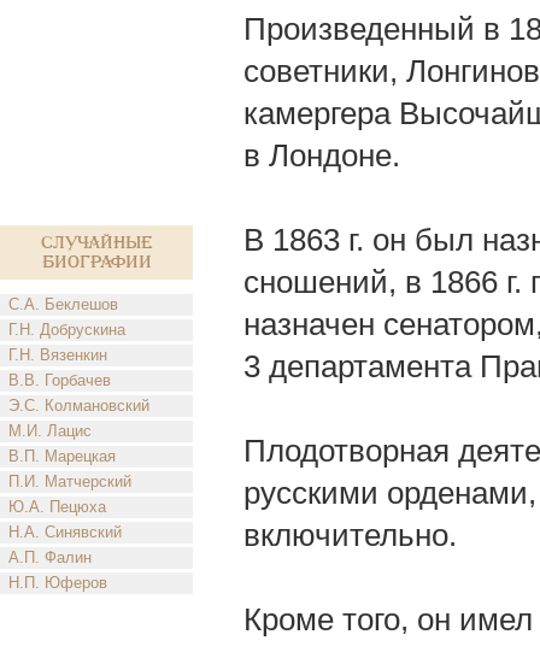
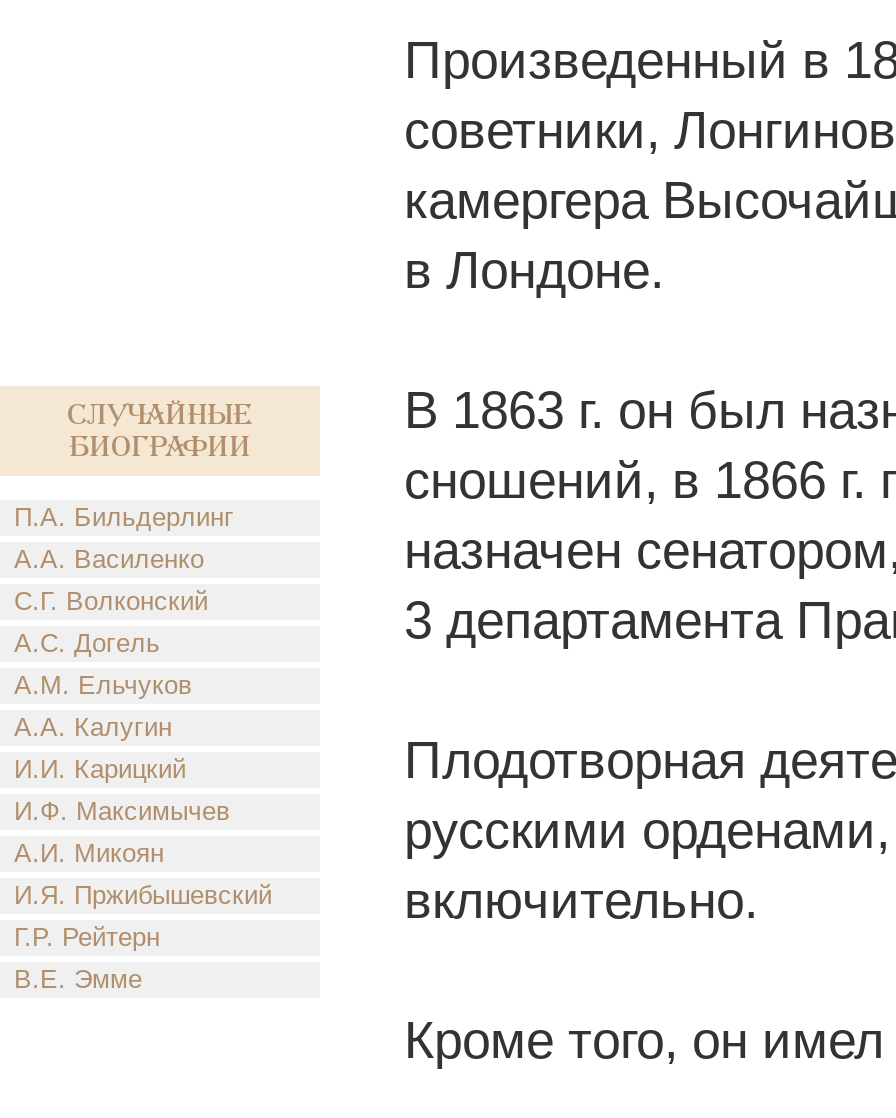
[8,295,149,592] С.А. Беклешов | Г.Н. Добрускина | Г.Н. Вязенкин | В.В. Горбачев | Э.С. Колмановский | М.И. Лацис | В.П. Марецкая | П.И. Матчерский | Ю.А. Пецюха | Н.А. Синявский | А.П. Фалин | Н.П. Юферов -> [14,502,272,994] П.А. Бильдерлинг | А.А. Василенко | С.Г. Волконский | А.С. Догель | А.М. Ельчуков | А.А. Калугин | И.И. Карицкий | И.Ф. Максимычев | А.И. Микоян | И.Я. Пржибышевский | Г.Р. Рейтерн | В.Е. Эмме

